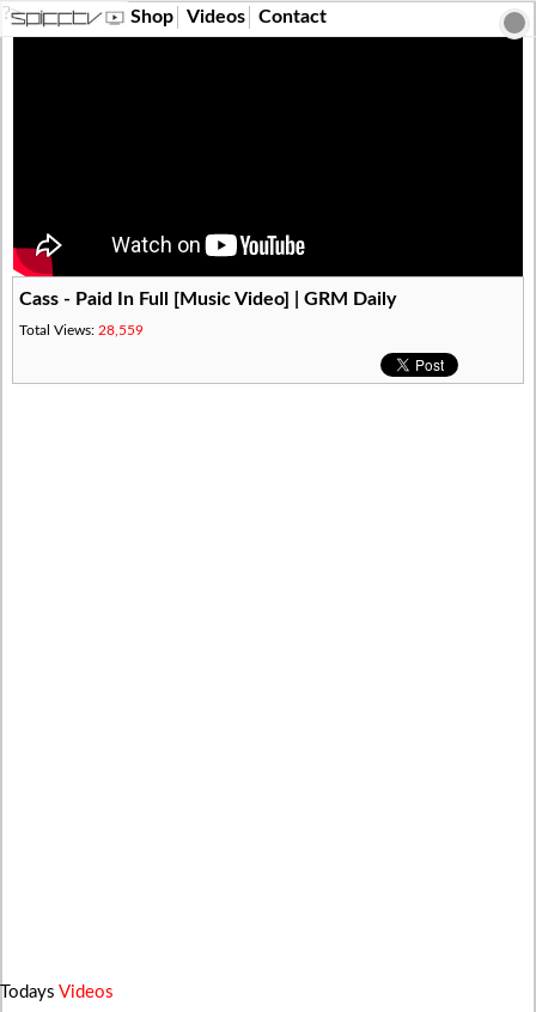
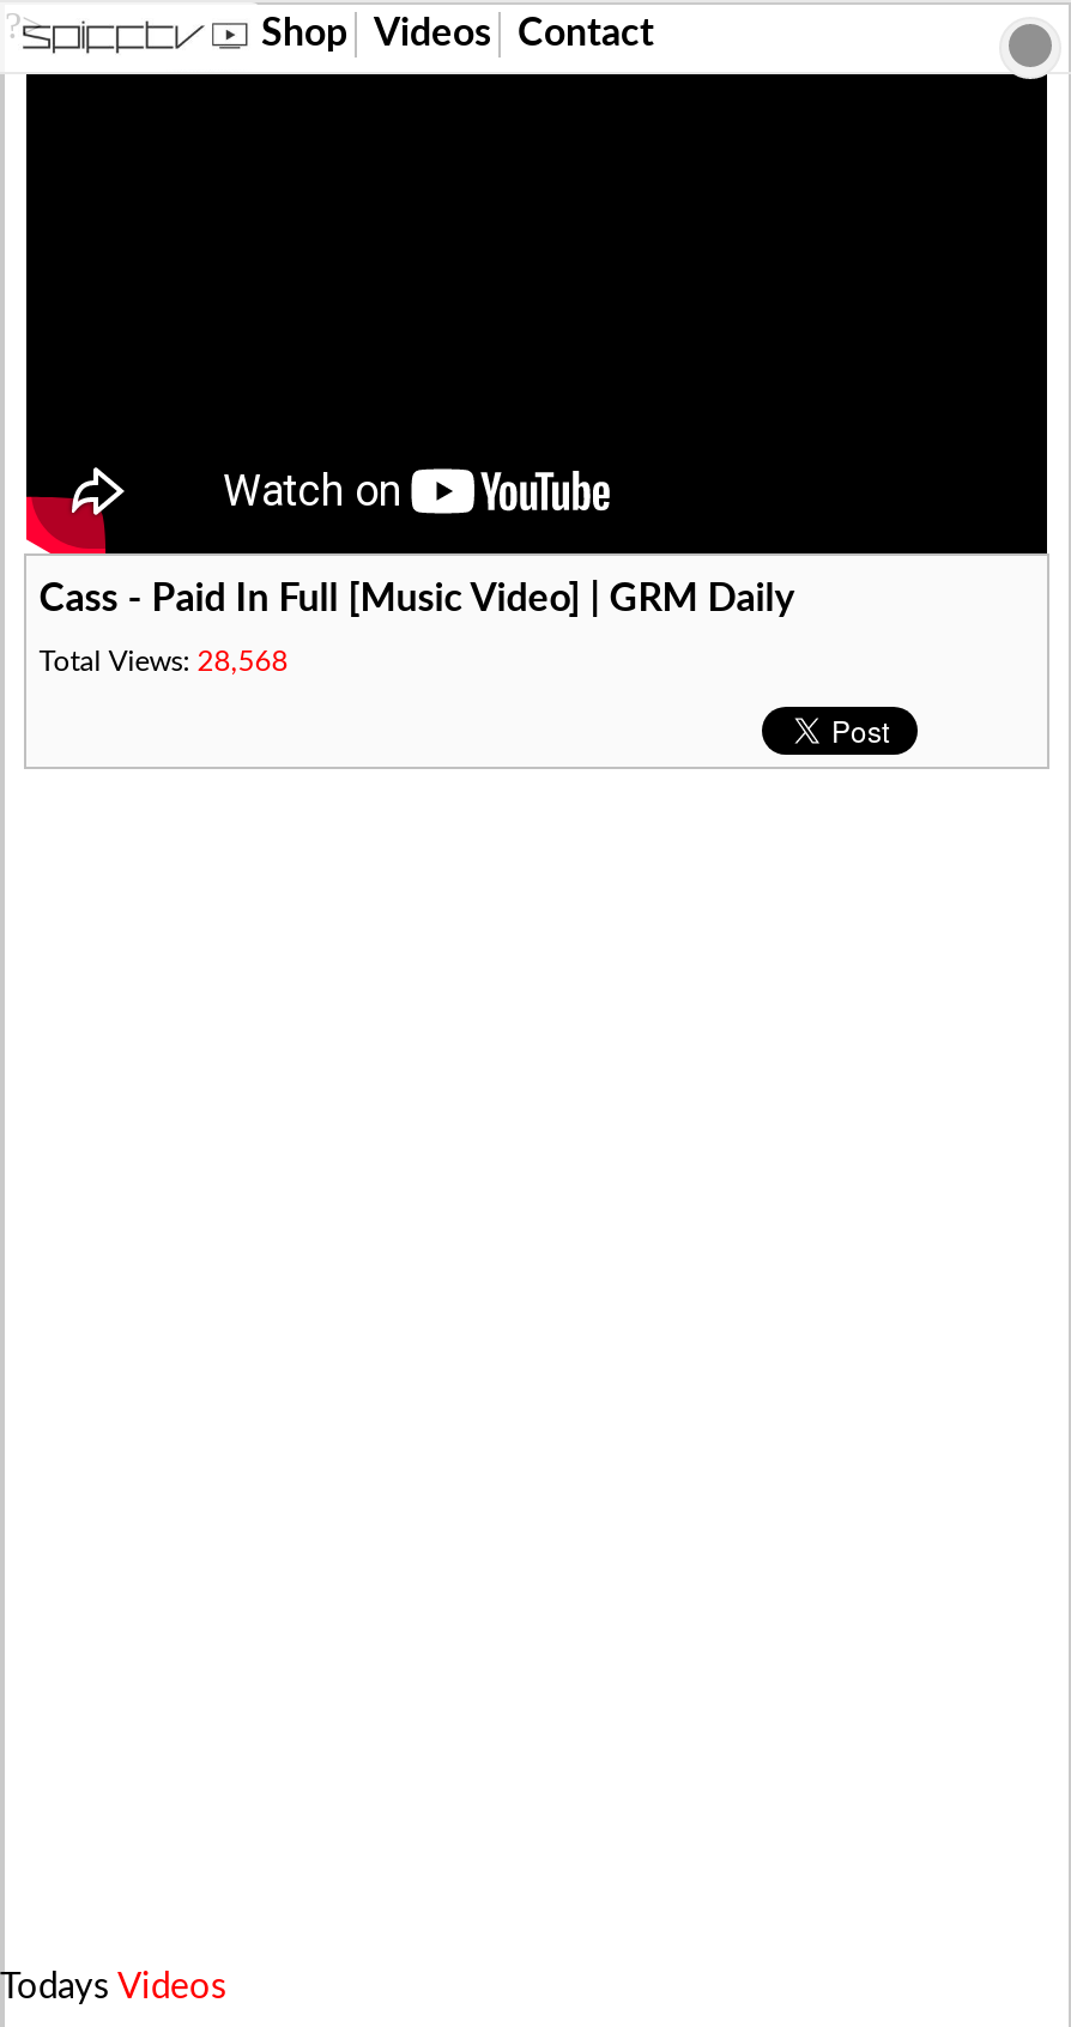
[19,323,144,337] Total Views: 28,559 -> [39,646,288,675] Total Views: 28,568

